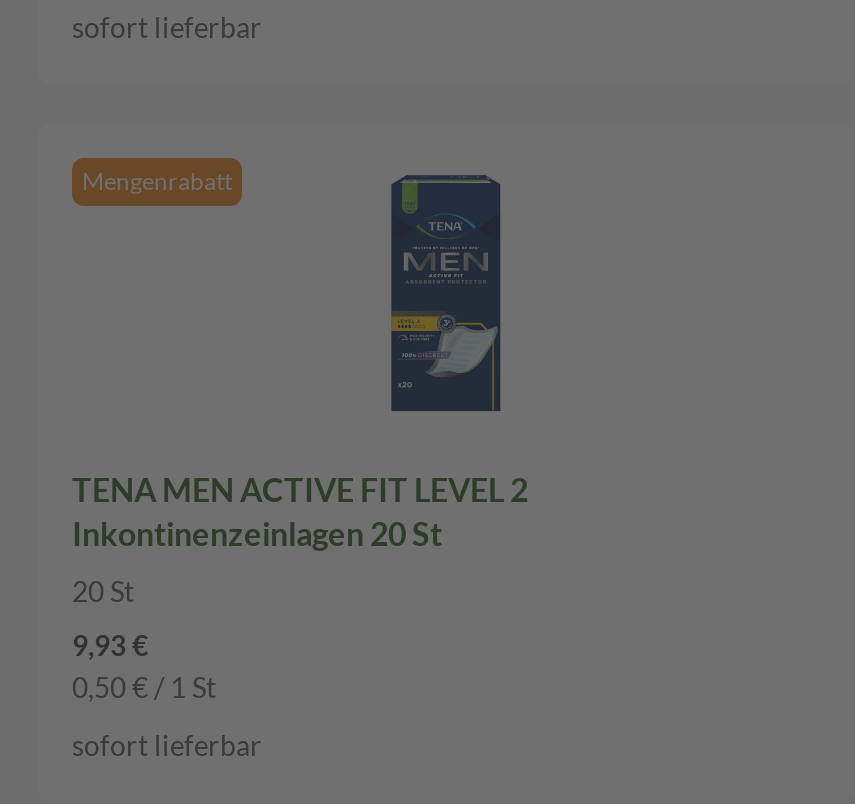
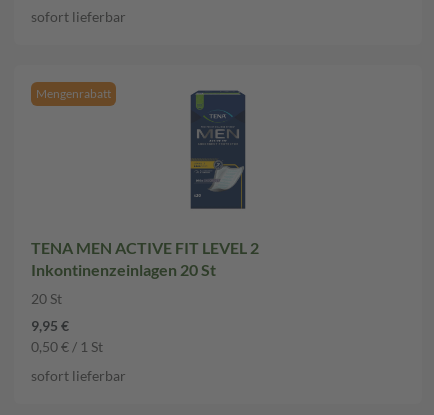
[72,627,148,661] 9,93 € -> [31,317,69,334] 9,95 €

